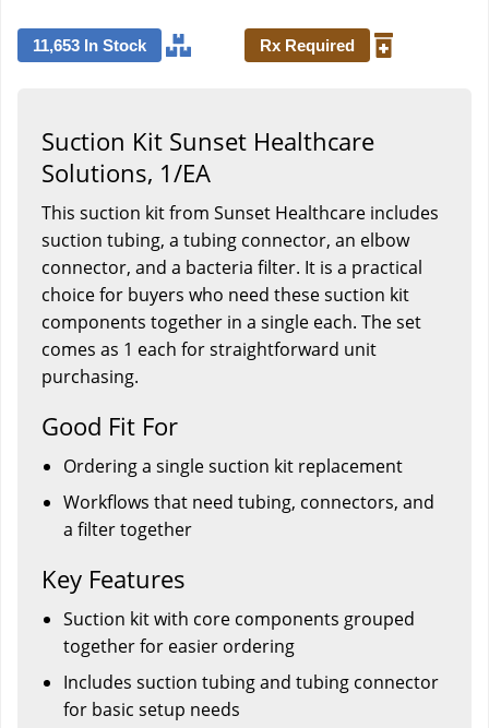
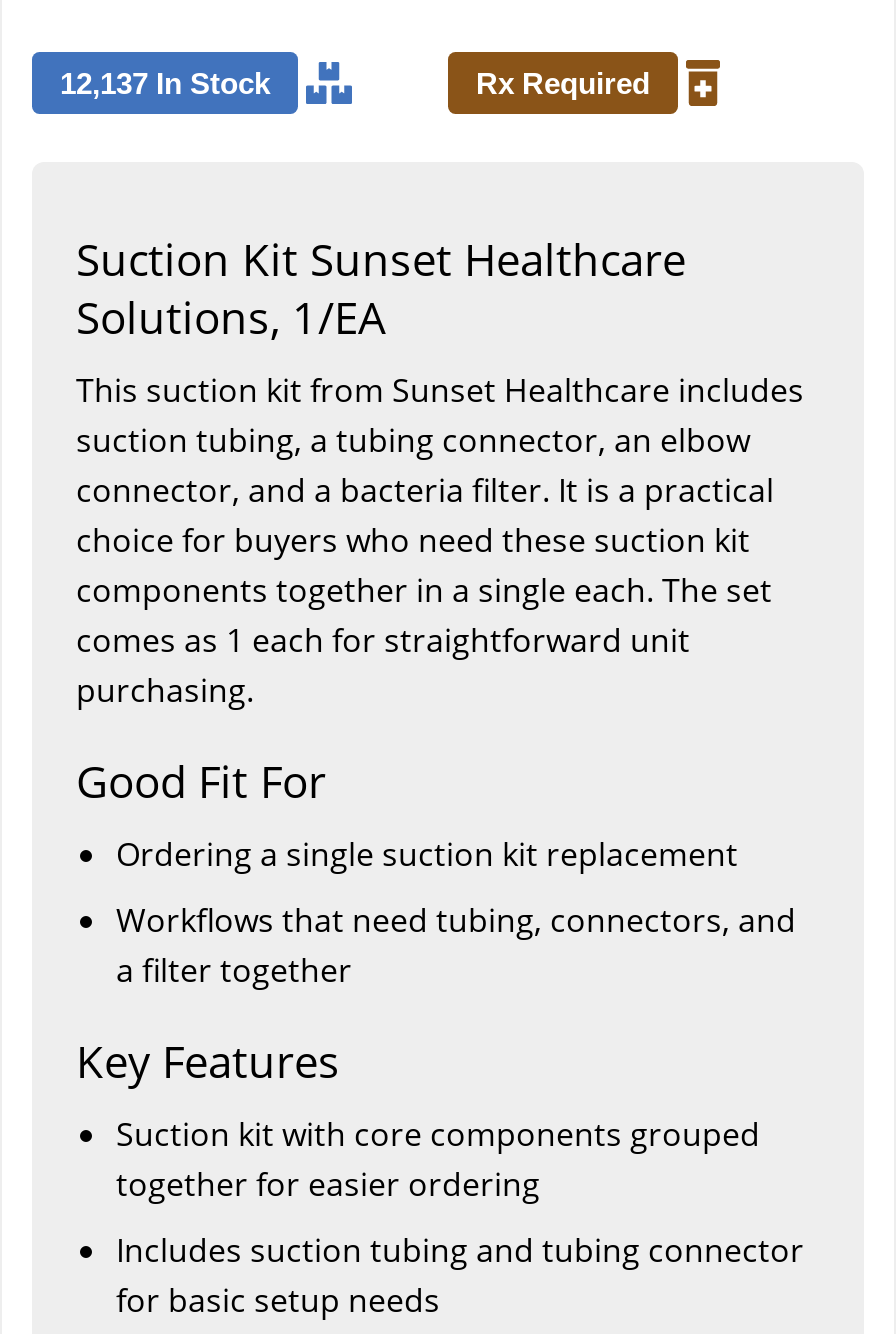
[33,36,146,55] 11,653 In Stock -> [60,67,270,101] 12,137 In Stock

